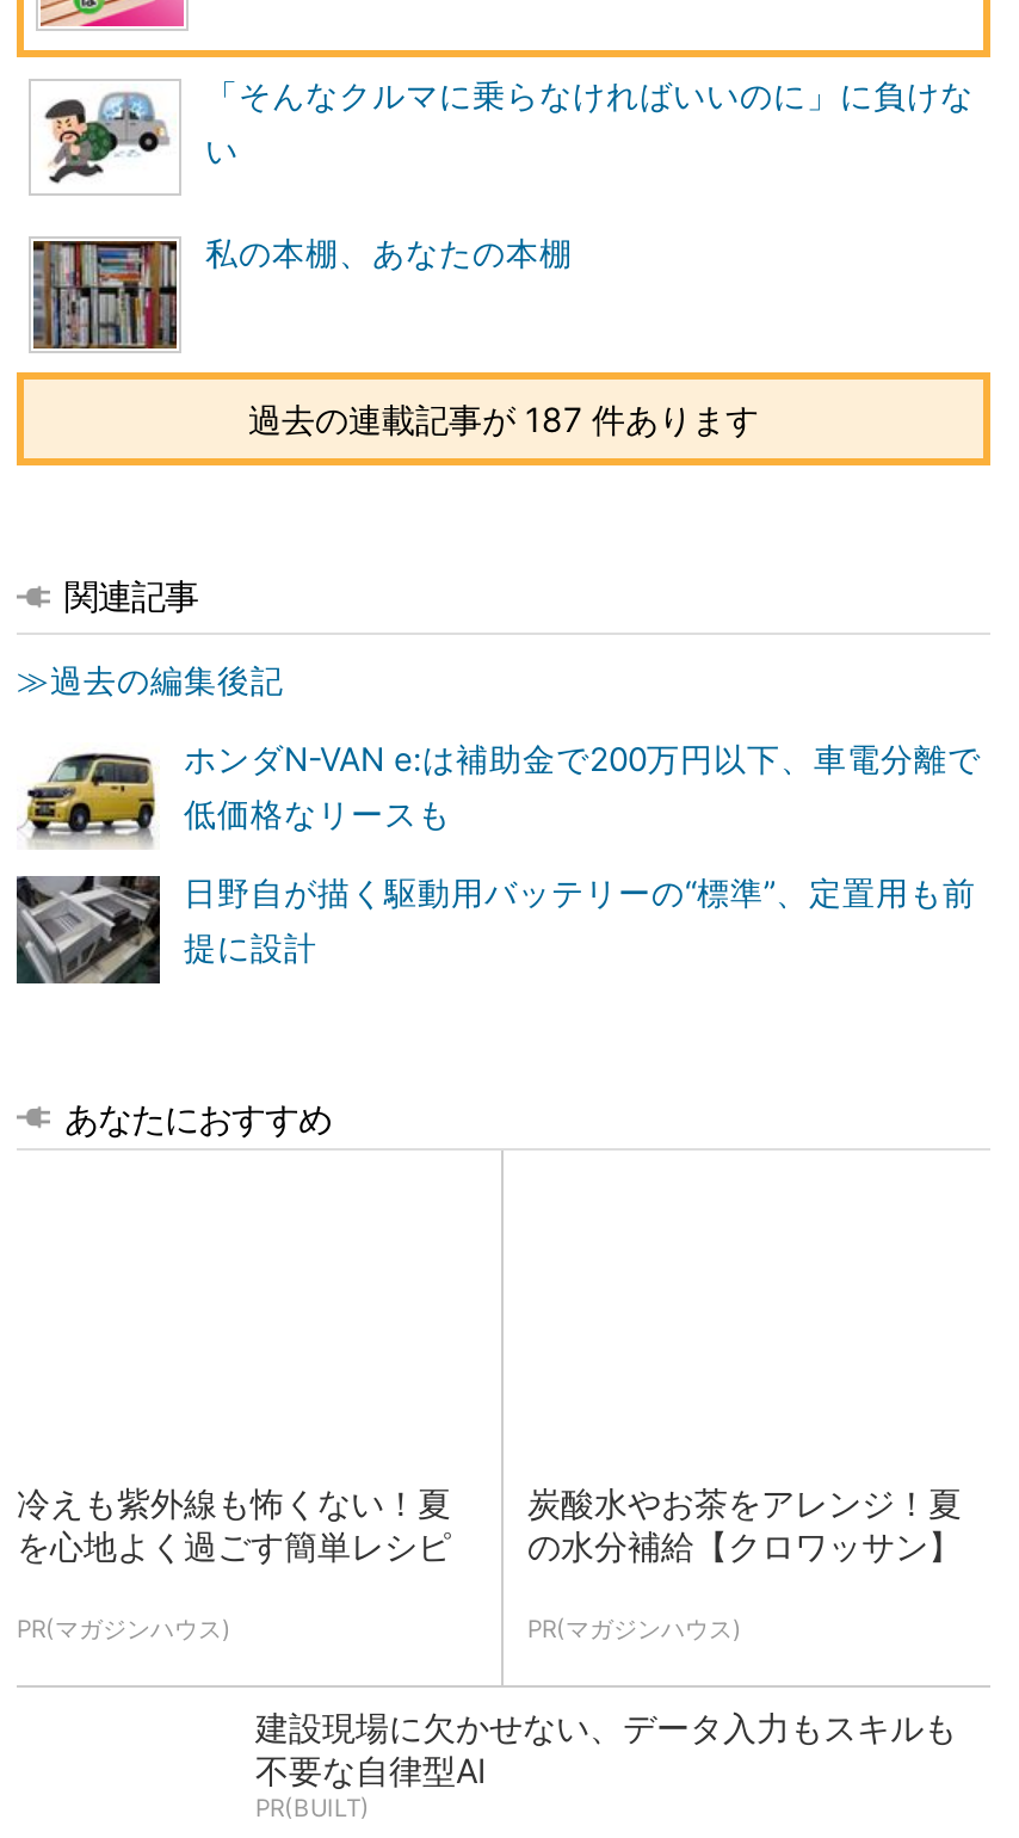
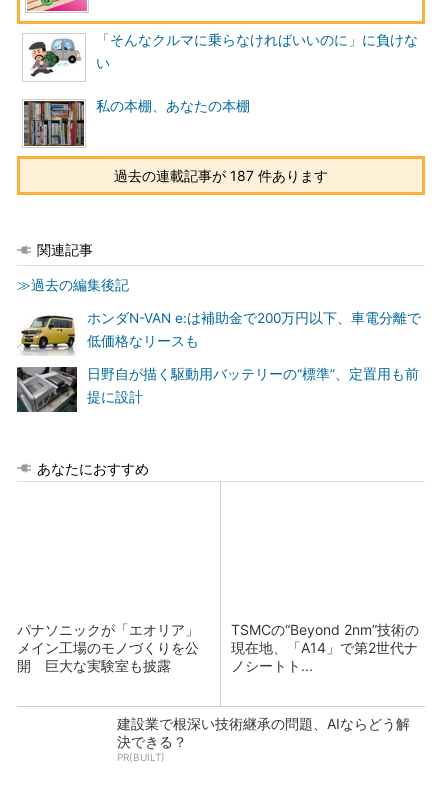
[17,1482,451,1642] 冷えも紫外線も怖くない！夏 | を心地よく過ごす簡単レシピ | PR(マガジンハウス) -> [17,621,199,674] パナソニックが「エオリア」 | メイン工場のモノづくりを公 | 開 巨大な実験室も披露
[255,1482,962,1790] 炭酸水やお茶をアレンジ！夏 | の水分補給【クロワッサン】 | PR(マガジンハウス) | 建設現場に欠かせない、データ入力もスキルも | 不要な自律型AI -> [117,621,419,750] TSMCの“Beyond 2nm”技術の | 現在地、「A14」で第2世代ナ | ノシートト... | 建設業で根深い技術継承の問題、AIならどう解 | 決できる？

